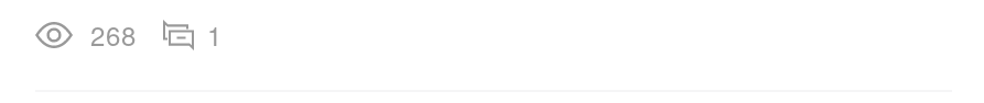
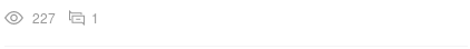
[90,14,223,51] 268 1 -> [32,7,99,26] 227 1

